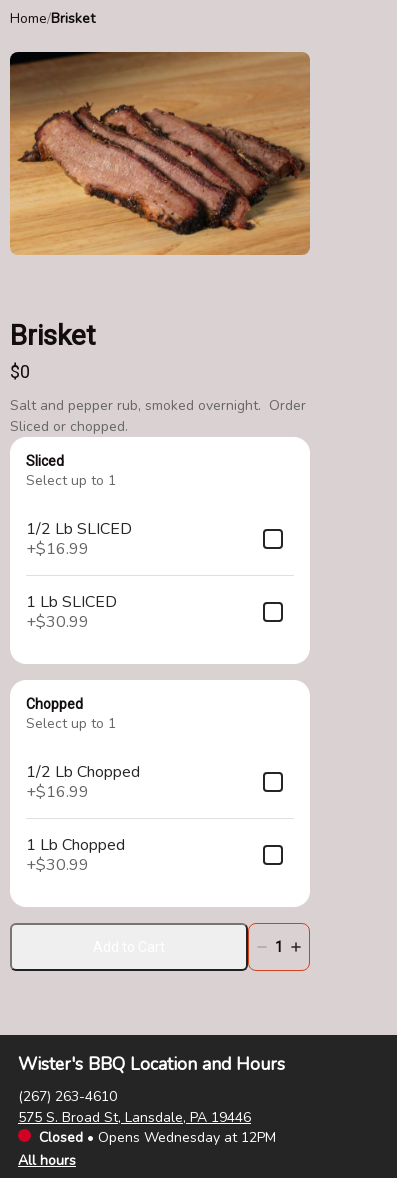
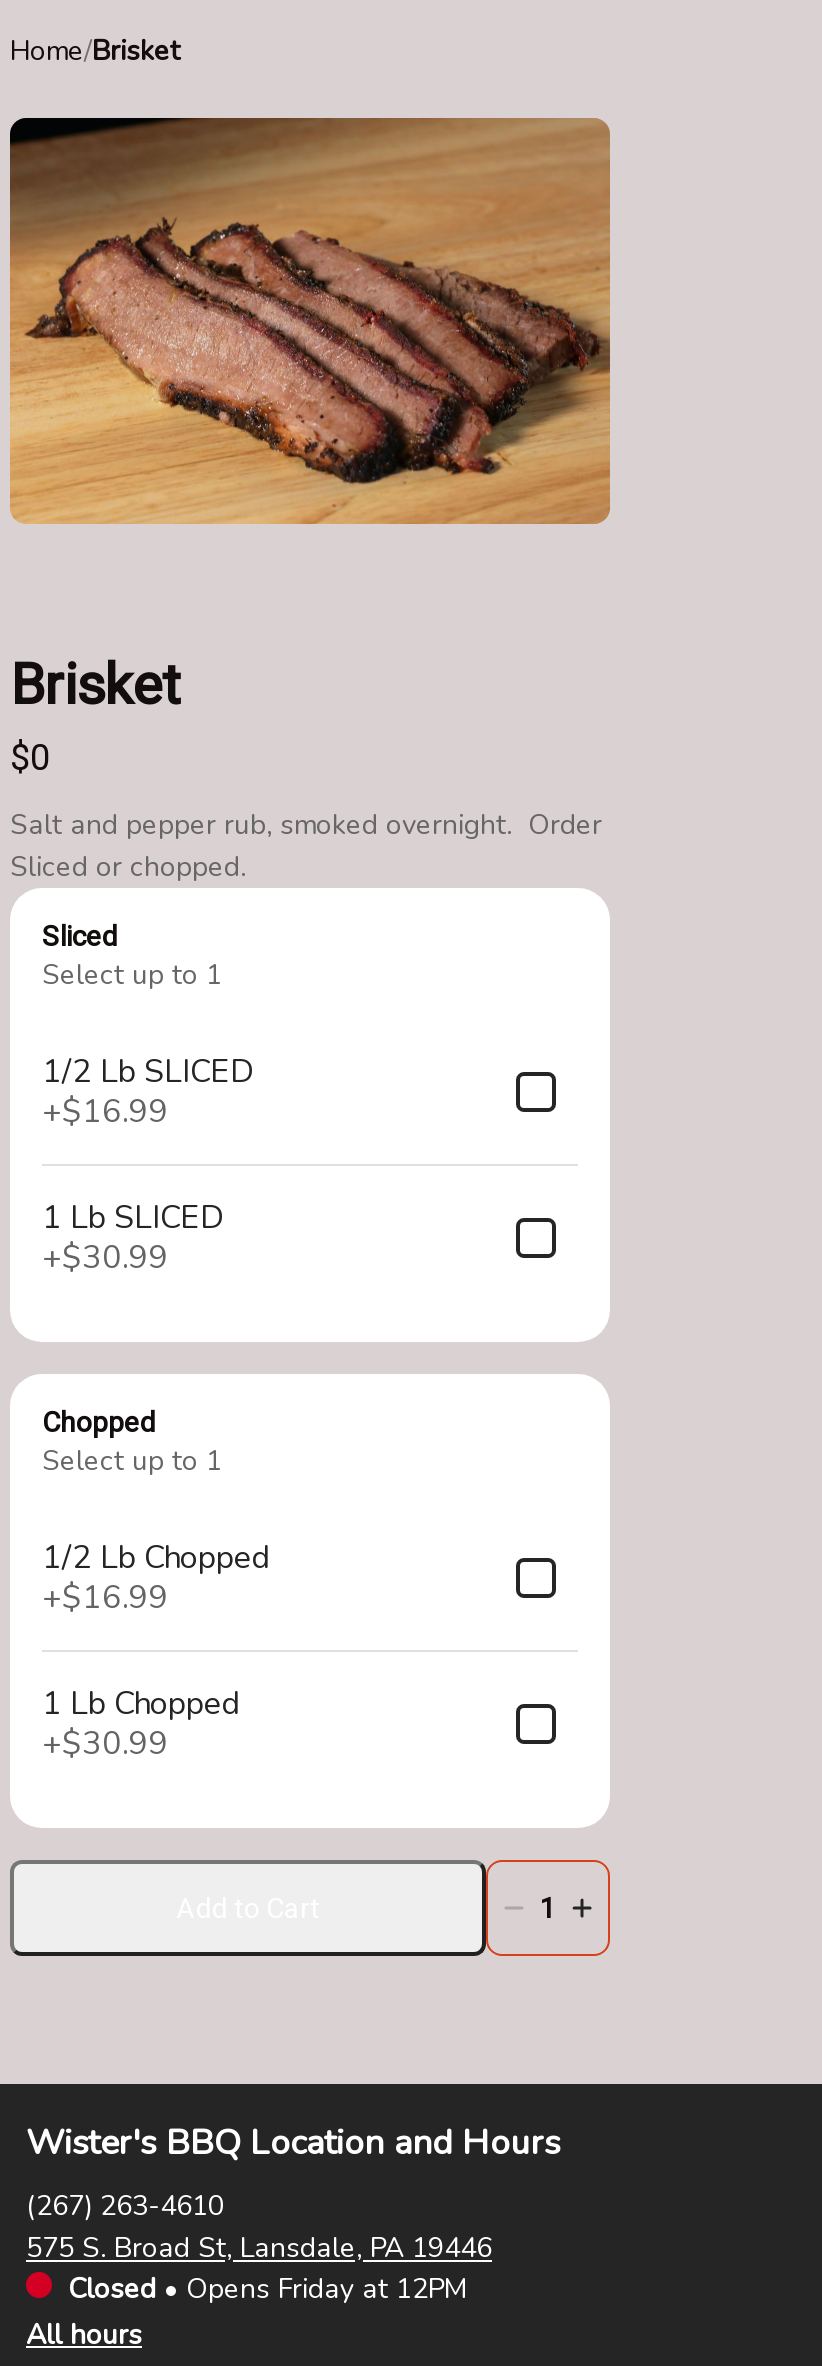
[39,1128,276,1147] Closed • Opens Wednesday at 12PM -> [68,2271,466,2309] Closed • Opens Friday at 12PM

